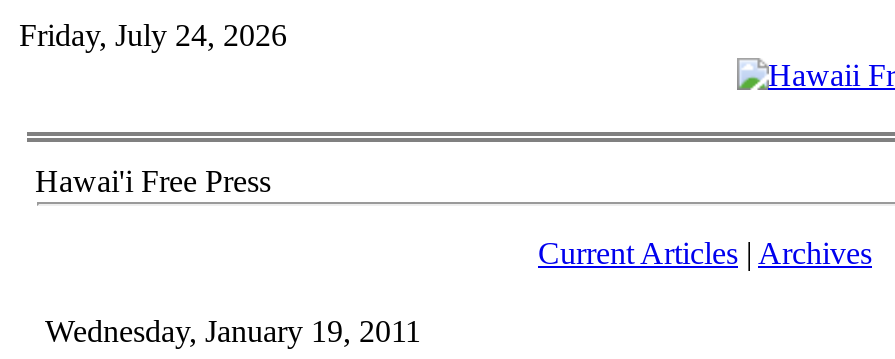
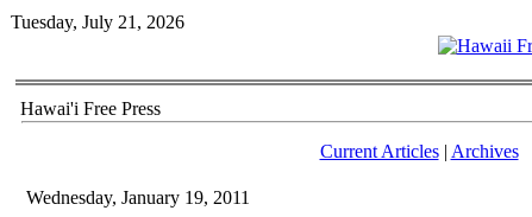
[19,18,287,52] Friday, July 24, 2026 -> [11,12,184,32] Tuesday, July 21, 2026

